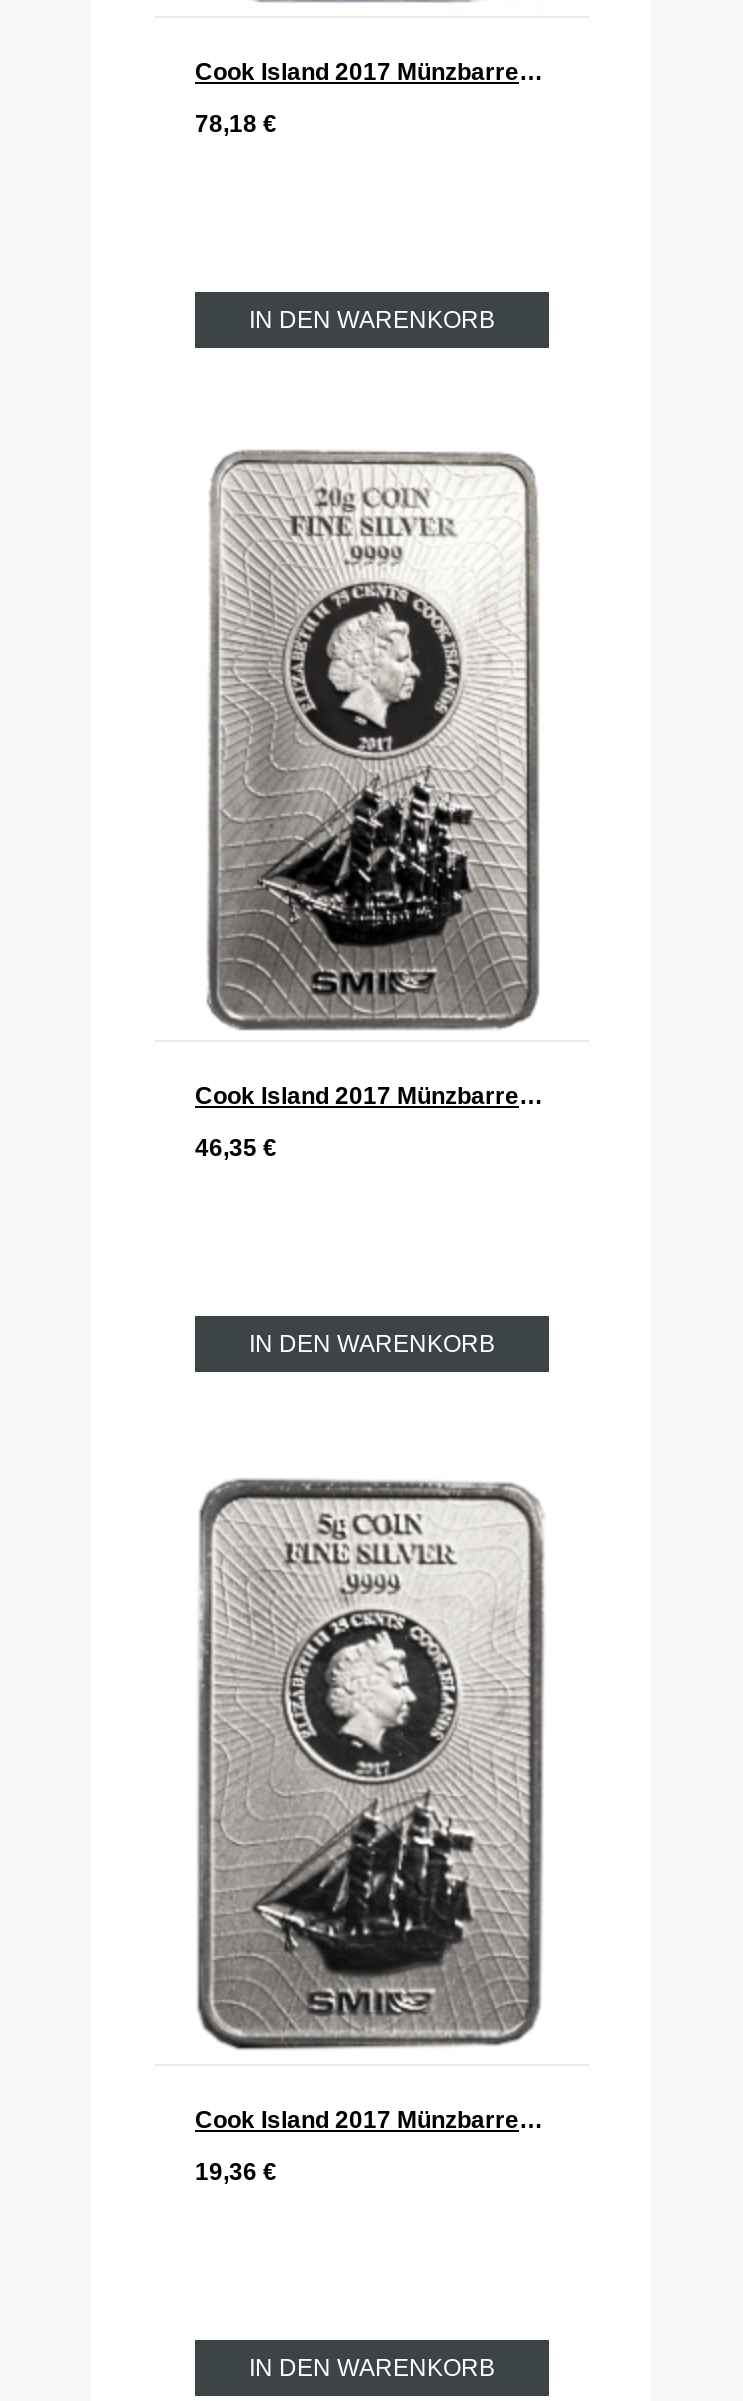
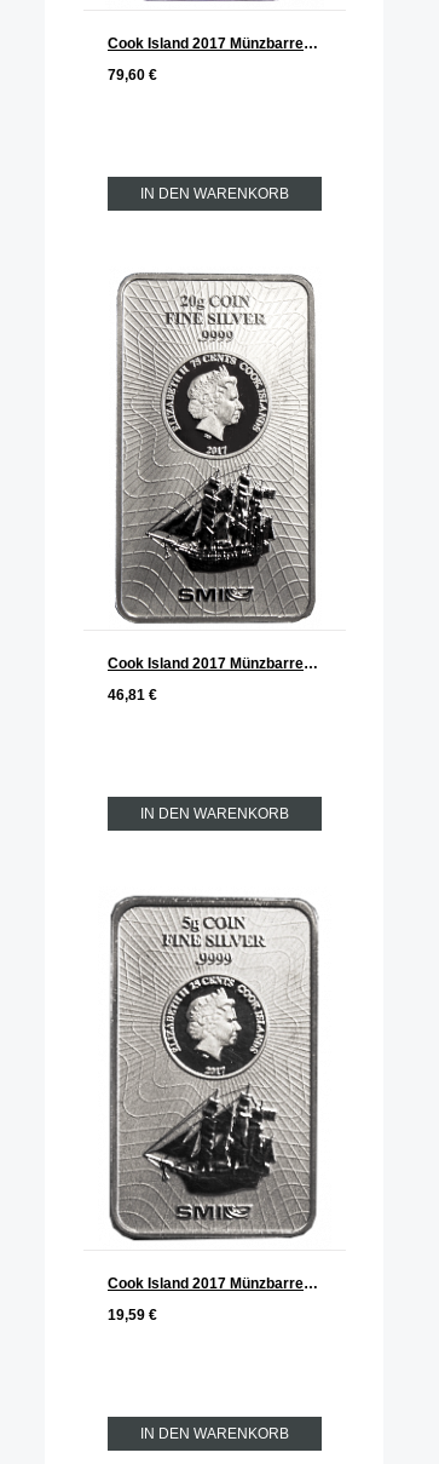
[195,110,277,138] 78,18 € -> [108,67,157,84] 79,60 €
[195,1134,277,1162] 46,35 € -> [108,687,157,704] 46,81 €
[195,2158,277,2186] 19,36 € -> [108,1307,157,1324] 19,59 €

